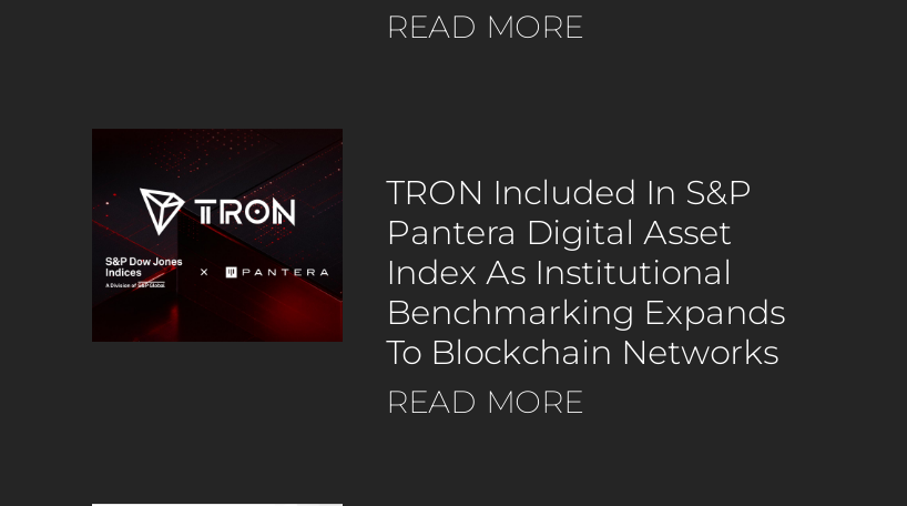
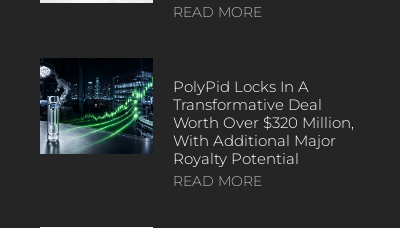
[90,129,785,374] [image] | TRON Included In S&P | Pantera Digital Asset | Index As Institutional | Benchmarking Expands | To Blockchain Networks -> [39,59,354,168] [image] | PolyPid Locks In A | Transformative Deal | Worth Over $320 Million, | With Additional Major | Royalty Potential

